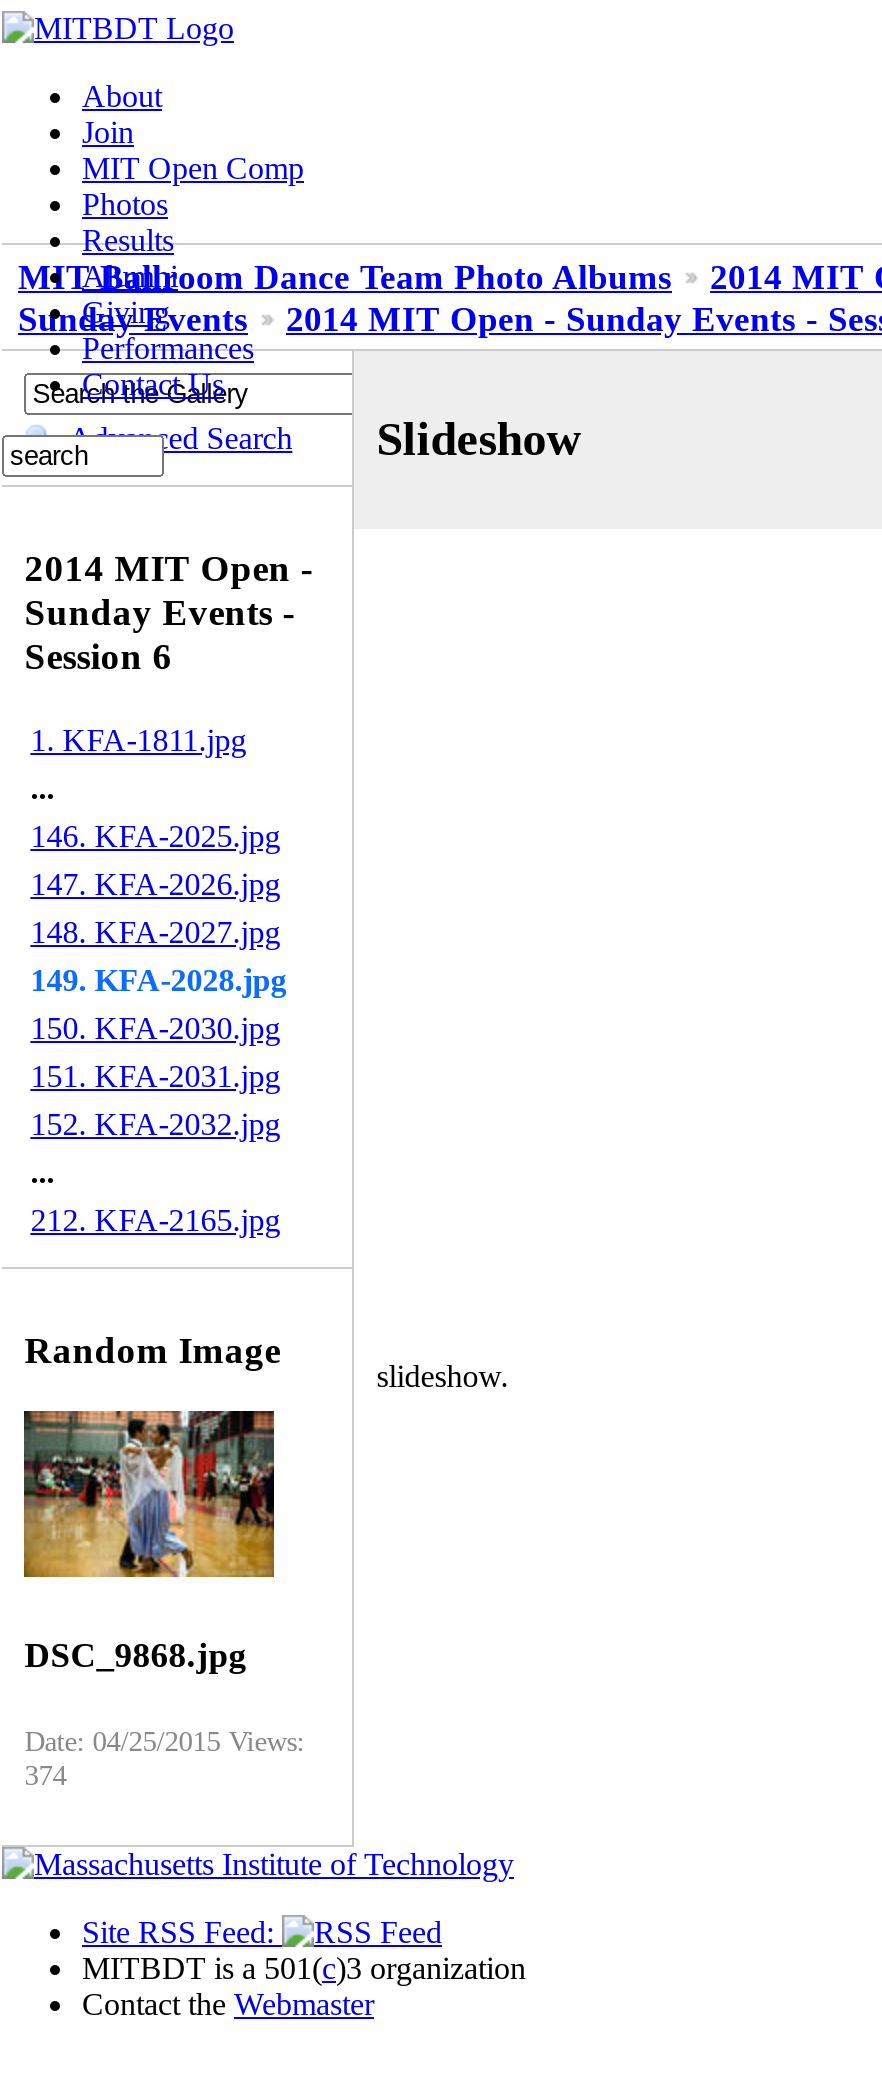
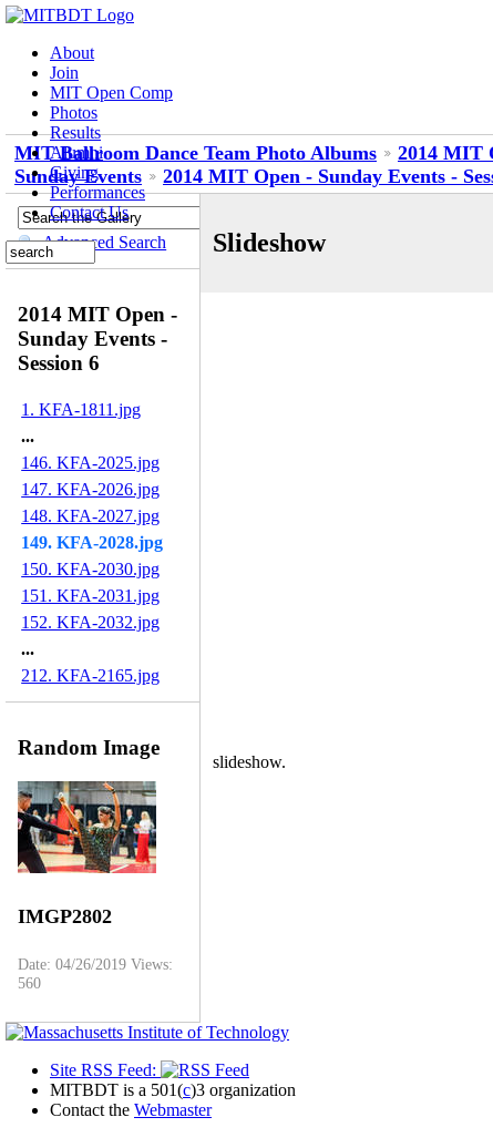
[22,1409,276,1675] [image] | DSC_9868.jpg -> [17,780,157,927] [image] | IMGP2802
[24,1726,304,1792] Date: 04/25/2015 Views: | 374 -> [18,956,173,992] Date: 04/26/2019 Views: | 560

